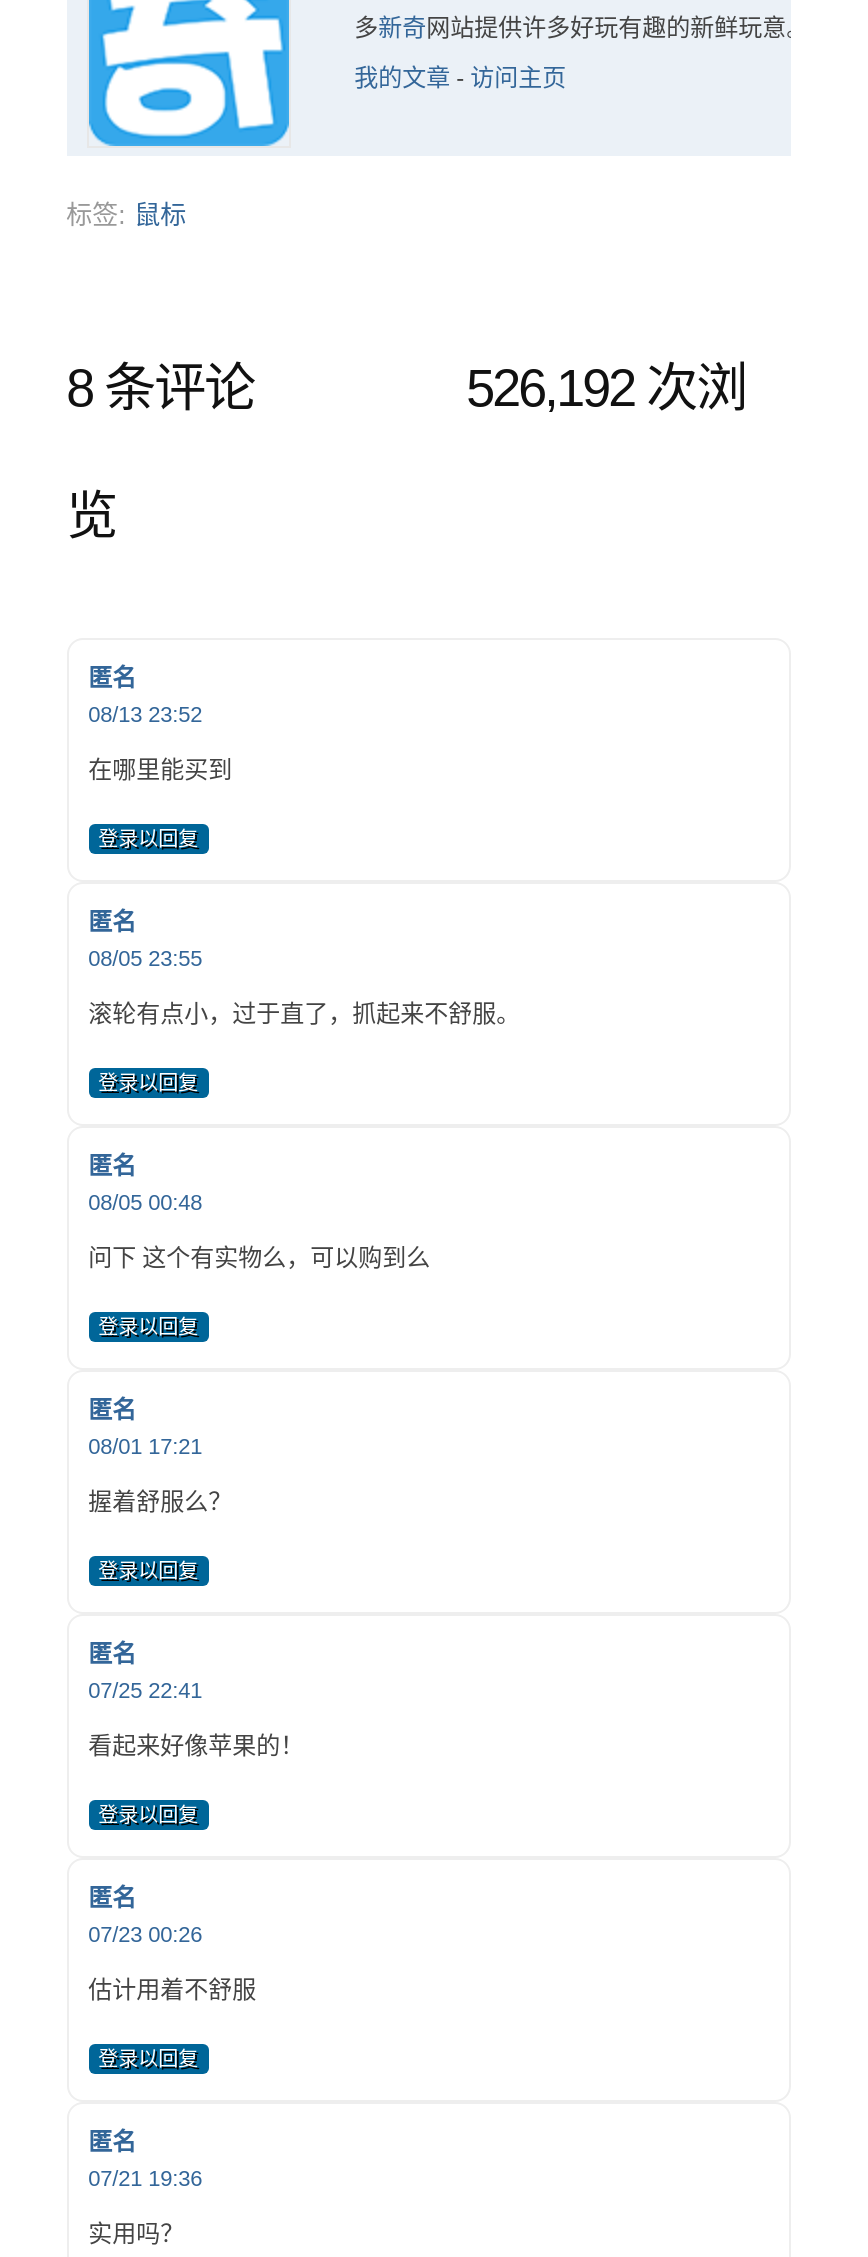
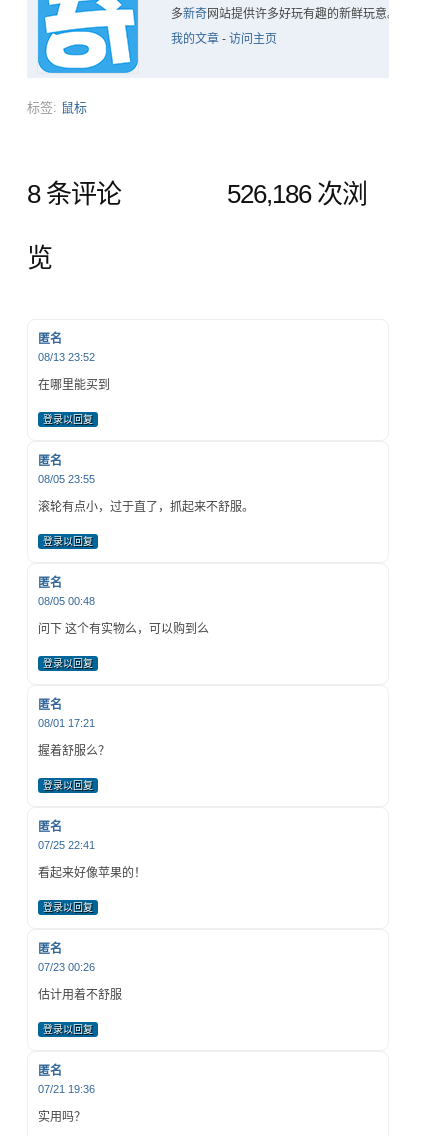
[466,358,746,418] 526,192 次浏 -> [227,179,367,209] 526,186 次浏

